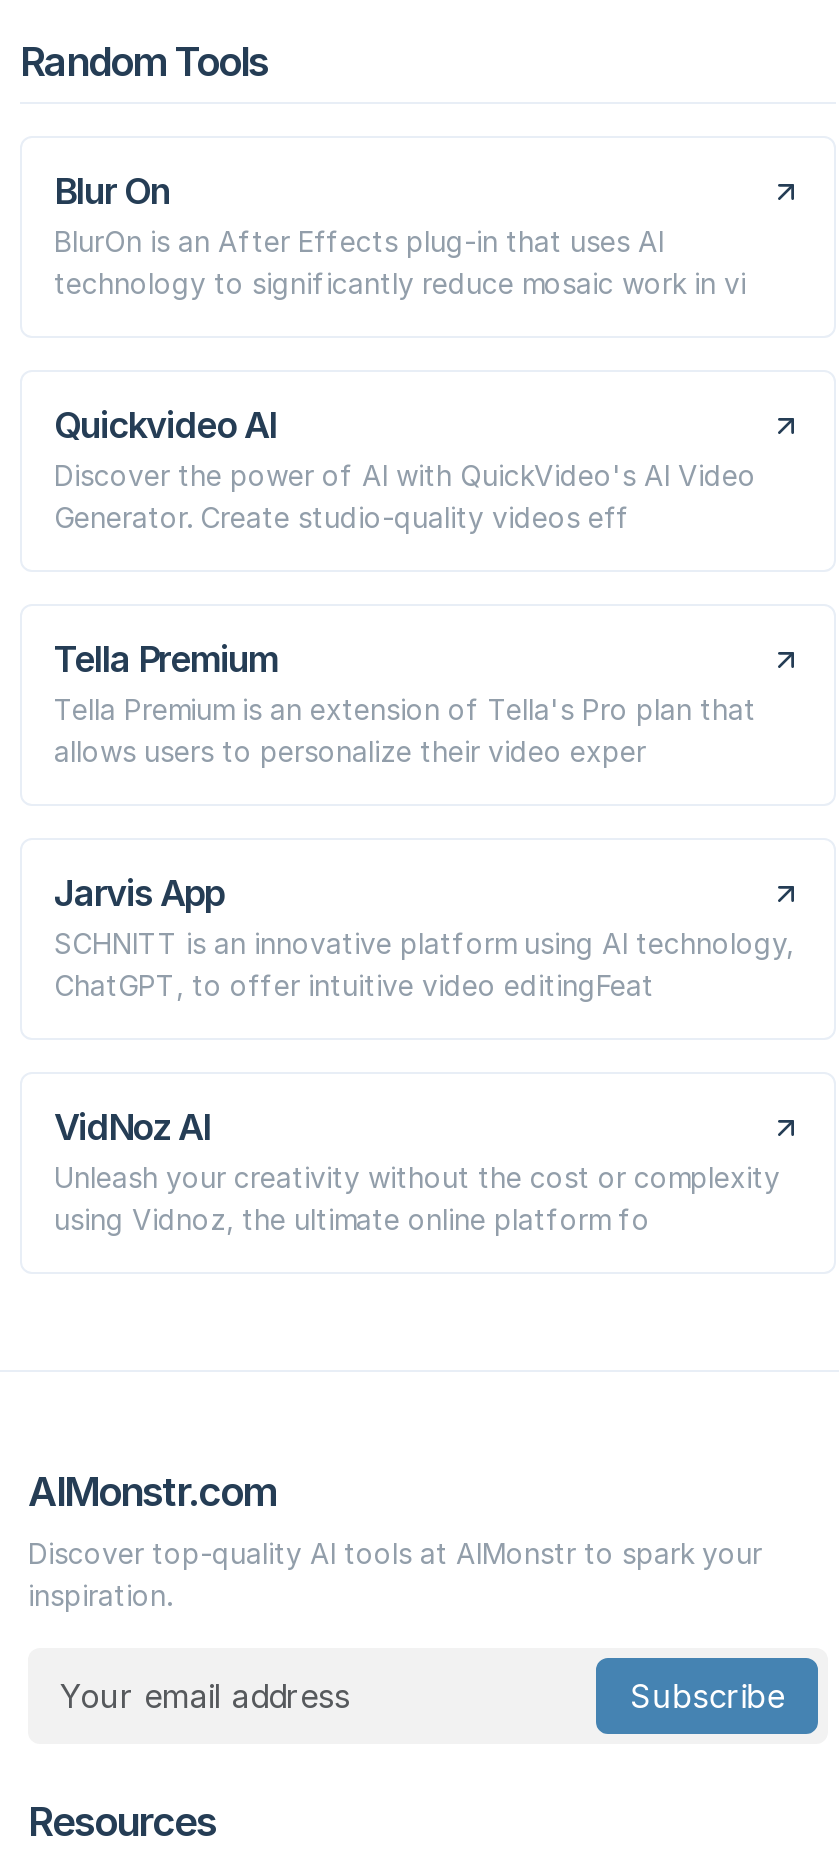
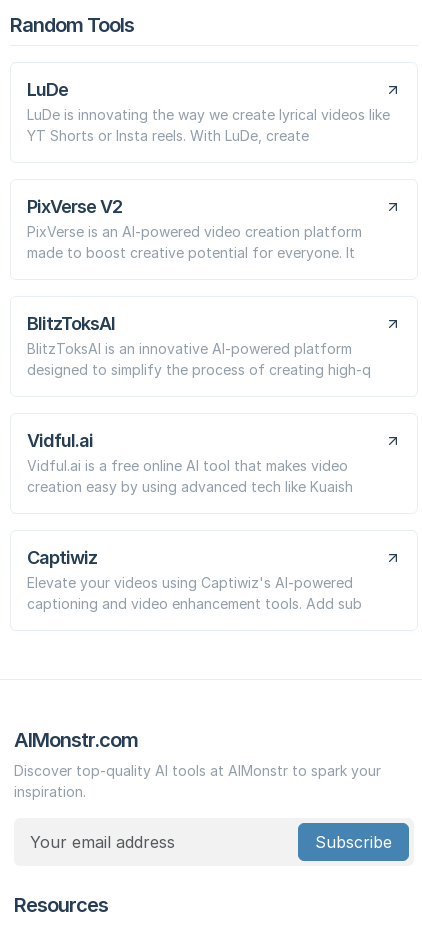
[54,171,746,301] Blur On | BlurOn is an After Effects plug-in that uses AI | technology to significantly reduce mosaic work in vi -> [27,79,390,144] LuDe | LuDe is innovating the way we create lyrical videos like | YT Shorts or Insta reels. With LuDe, create
[54,405,756,535] Quickvideo AI | Discover the power of AI with QuickVideo's AI Video | Generator. Create studio-quality videos eff -> [27,196,362,261] PixVerse V2 | PixVerse is an AI-powered video creation platform | made to boost creative potential for everyone. It
[54,639,756,769] Tella Premium | Tella Premium is an extension of Tella's Pro plan that | allows users to personalize their video exper -> [27,313,371,378] BlitzToksAI | BlitzToksAI is an innovative AI-powered platform | designed to simplify the process of creating high-q
[54,873,794,1003] Jarvis App | SCHNITT is an innovative platform using AI technology, | ChatGPT, to offer intuitive video editingFeat -> [27,430,353,495] Vidful.ai | Vidful.ai is a free online AI tool that makes video | creation easy by using advanced tech like Kuaish
[54,1107,780,1237] VidNoz AI | Unleash your creativity without the cost or complexity | using Vidnoz, the ultimate online platform fo -> [27,547,362,612] Captiwiz | Elevate your videos using Captiwiz's AI-powered | captioning and video enhancement tools. Add sub

